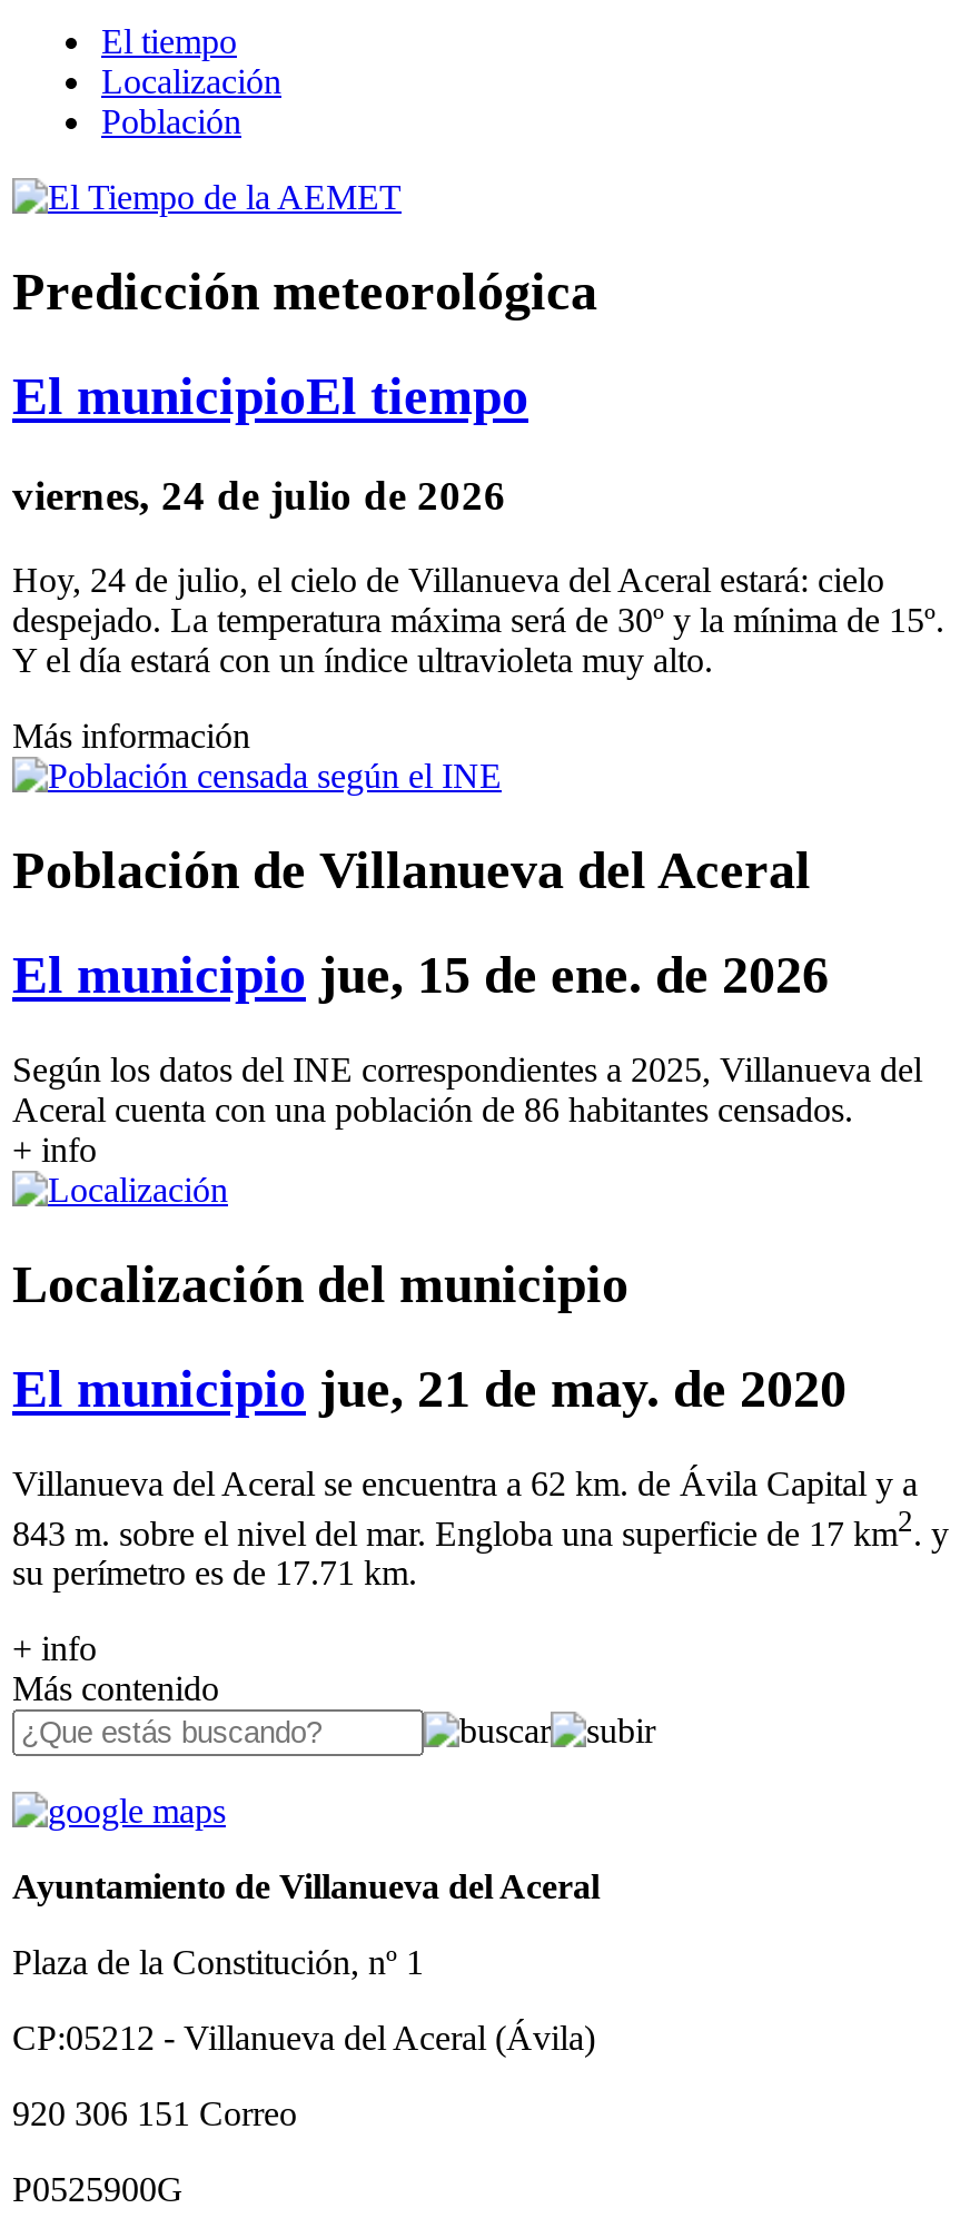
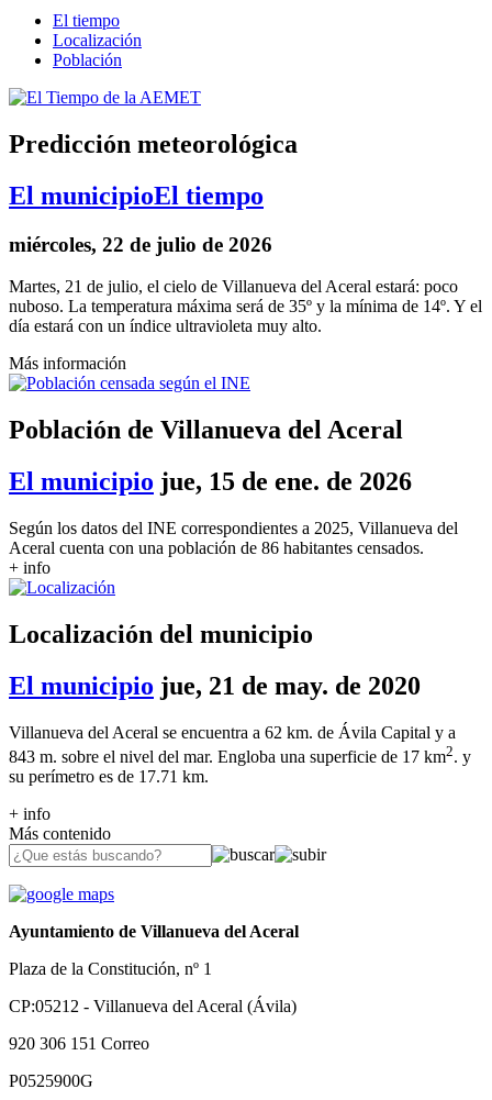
[12,471,506,518] viernes, 24 de julio de 2026 -> [9,233,272,256] miércoles, 22 de julio de 2026
[12,562,944,680] Hoy, 24 de julio, el cielo de Villanueva del Aceral estará: cielo | despejado. La temperatura máxima será de 30º y la mínima de 15º. | Y el día estará con un índice ultravioleta muy alto. -> [9,277,482,336] Martes, 21 de julio, el cielo de Villanueva del Aceral estará: poco | nuboso. La temperatura máxima será de 35º y la mínima de 14º. Y el | día estará con un índice ultravioleta muy alto.

